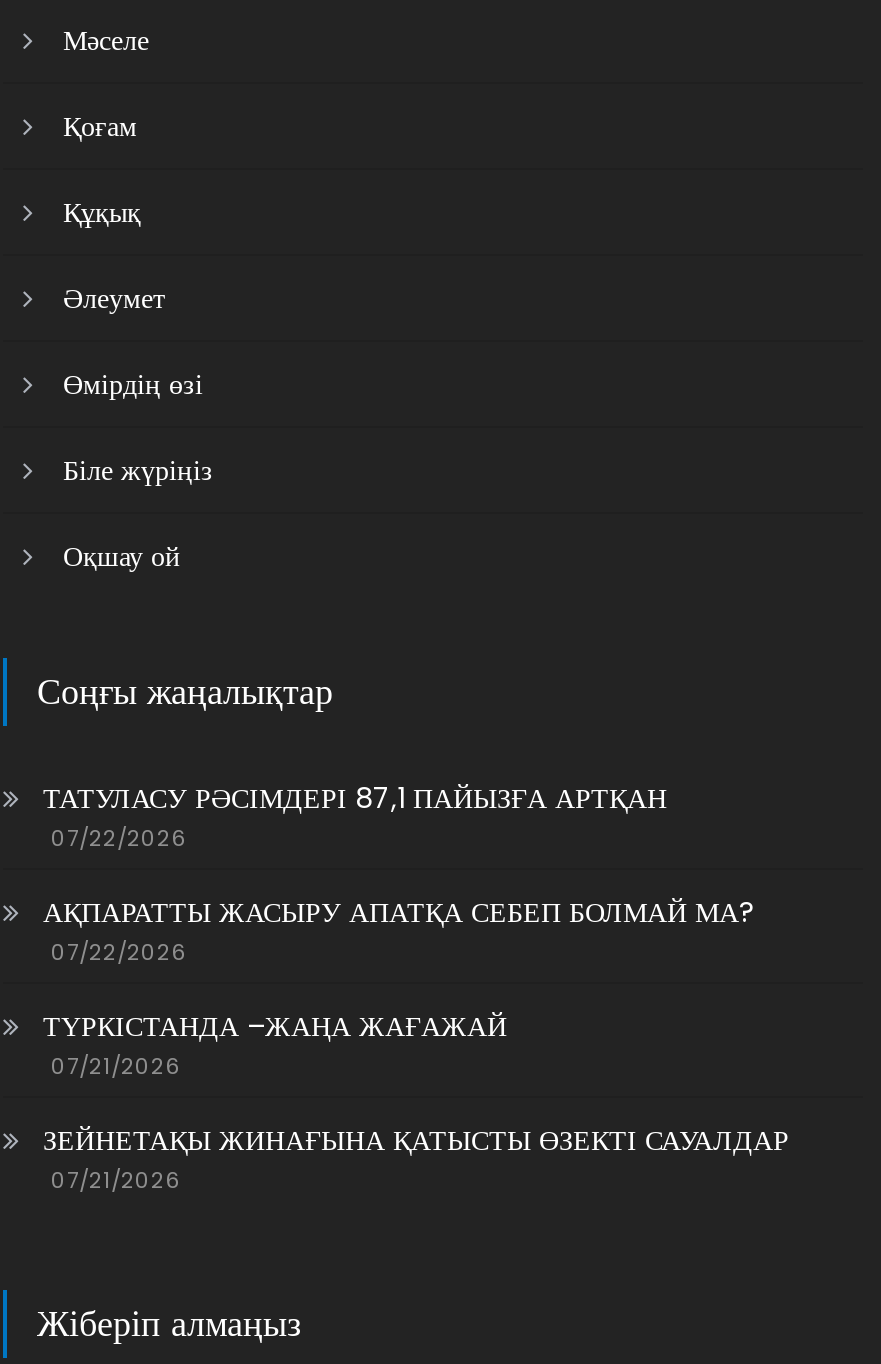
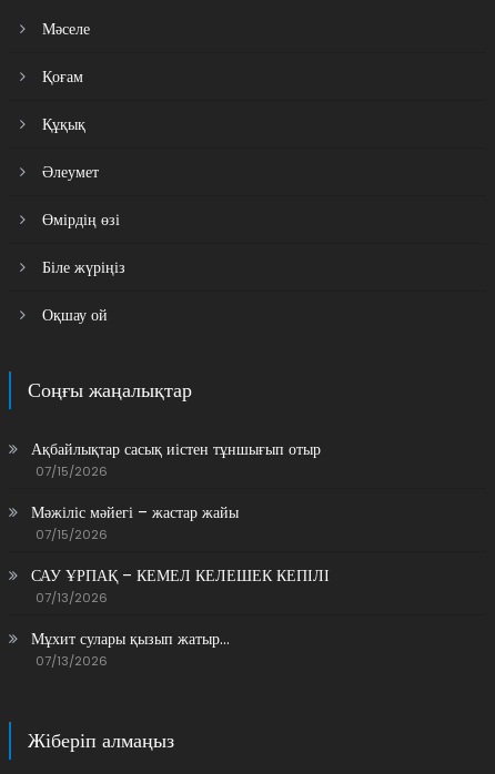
[43,778,667,854] ТАТУЛАСУ РӘСІМДЕРІ 87,1 ПАЙЫЗҒА АРТҚАН | 07/22/2026 -> [31,438,321,480] Ақбайлықтар сасық иістен тұншығып отыр | 07/15/2026
[43,892,755,968] АҚПАРАТТЫ ЖАСЫРУ АПАТҚА СЕБЕП БОЛМАЙ МА? | 07/22/2026 -> [31,501,239,543] Мәжіліс мәйегі – жастар жайы | 07/15/2026
[43,1006,507,1082] ТҮРКІСТАНДА –ЖАҢА ЖАҒАЖАЙ | 07/21/2026 -> [31,564,330,606] САУ ҰРПАҚ – КЕМЕЛ КЕЛЕШЕК КЕПІЛІ | 07/13/2026
[43,1120,789,1196] ЗЕЙНЕТАҚЫ ЖИНАҒЫНА ҚАТЫСТЫ ӨЗЕКТІ САУАЛДАР | 07/21/2026 -> [31,627,230,669] Мұхит сулары қызып жатыр… | 07/13/2026

